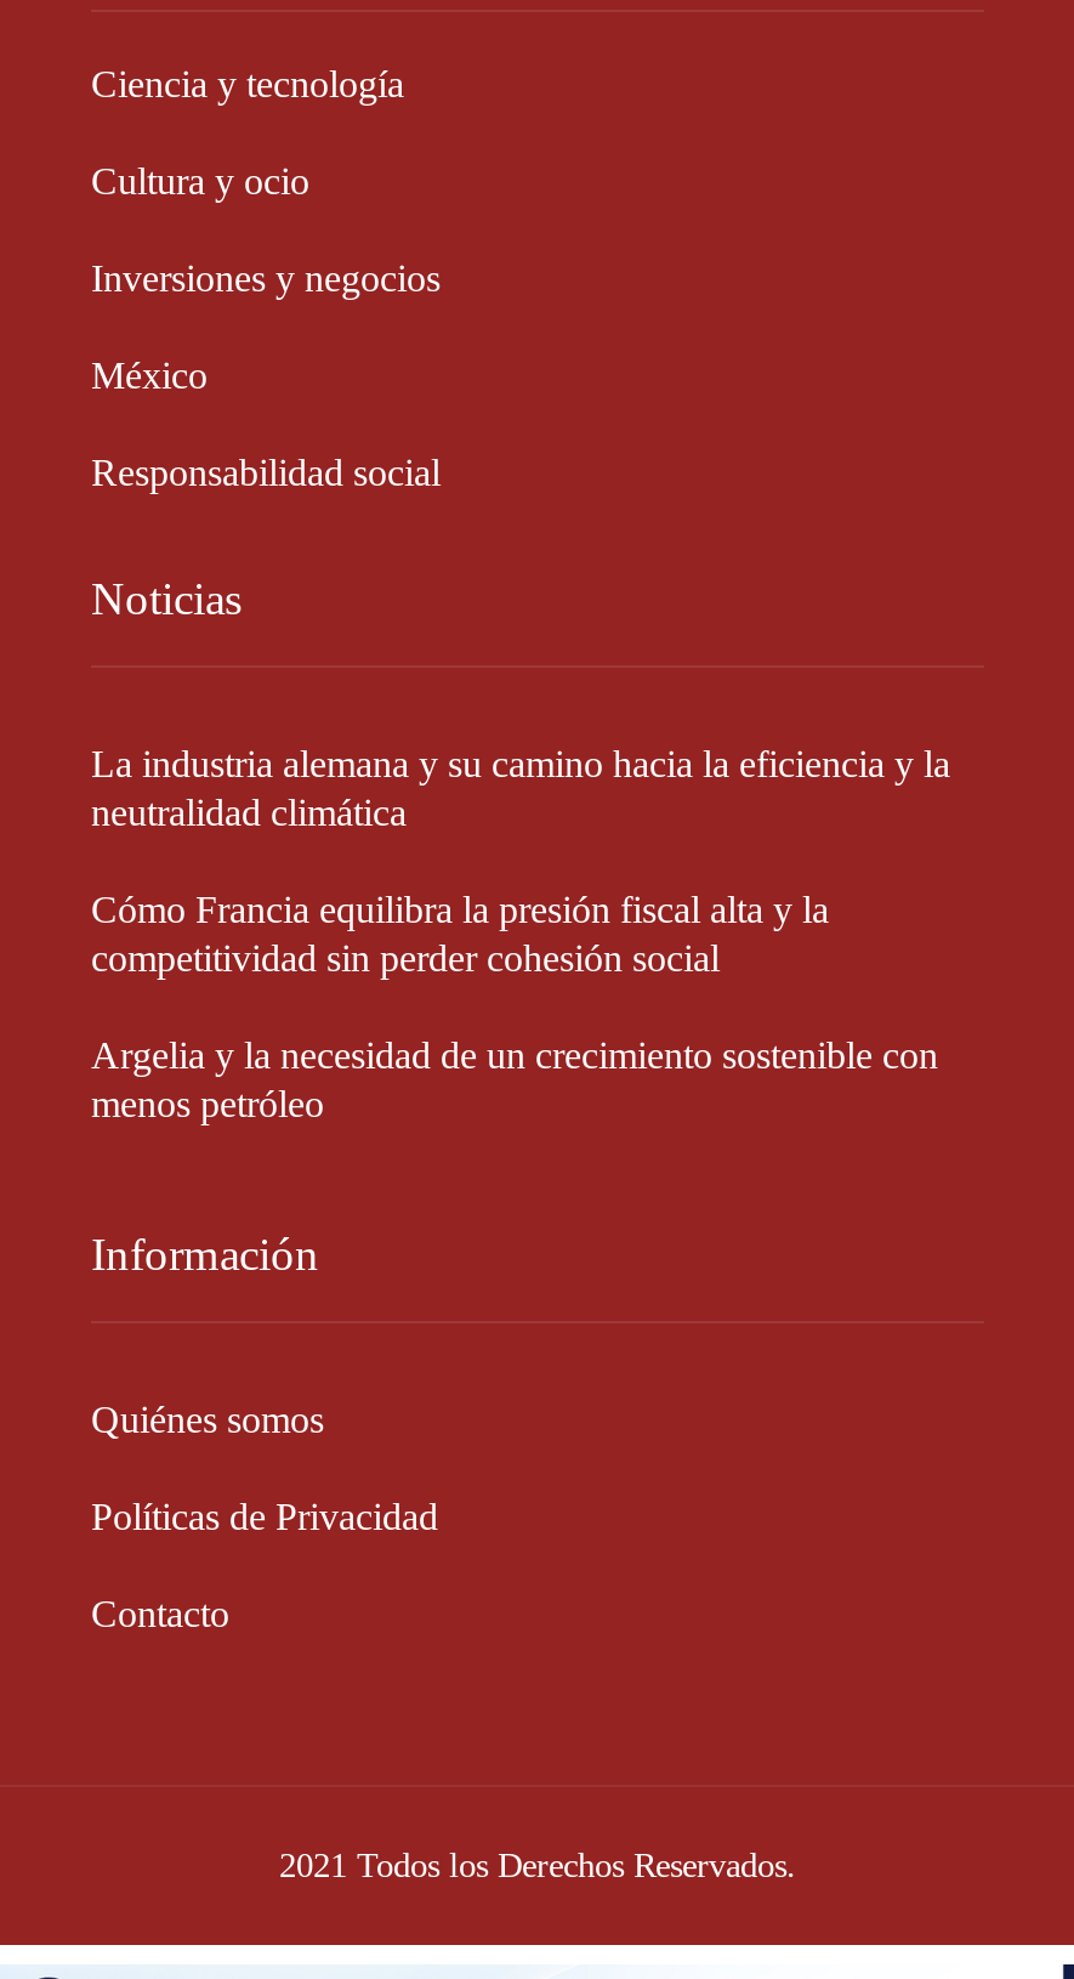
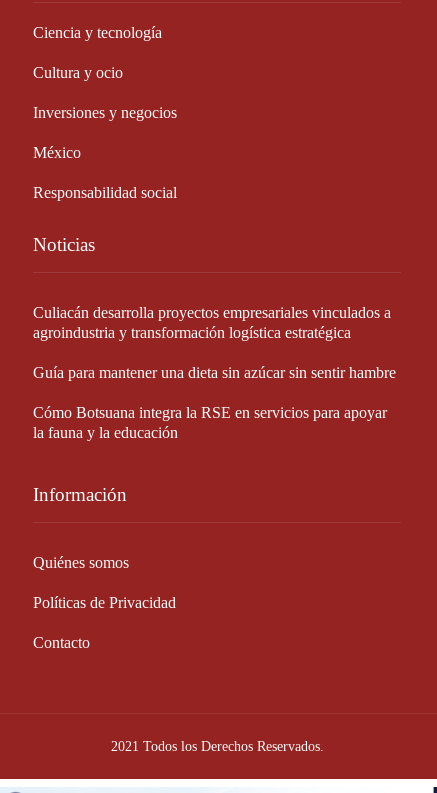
[91,744,950,834] La industria alemana y su camino hacia la eficiencia y la | neutralidad climática -> [33,304,391,341] Culiacán desarrolla proyectos empresariales vinculados a | agroindustria y transformación logística estratégica
[91,890,829,980] Cómo Francia equilibra la presión fiscal alta y la | competitividad sin perder cohesión social -> [33,364,396,381] Guía para mantener una dieta sin azúcar sin sentir hambre
[91,1036,938,1125] Argelia y la necesidad de un crecimiento sostenible con | menos petróleo -> [33,404,387,441] Cómo Botsuana integra la RSE en servicios para apoyar | la fauna y la educación

